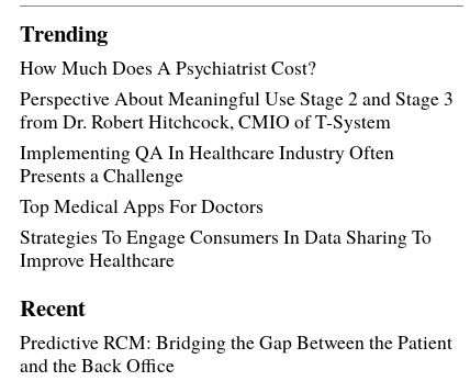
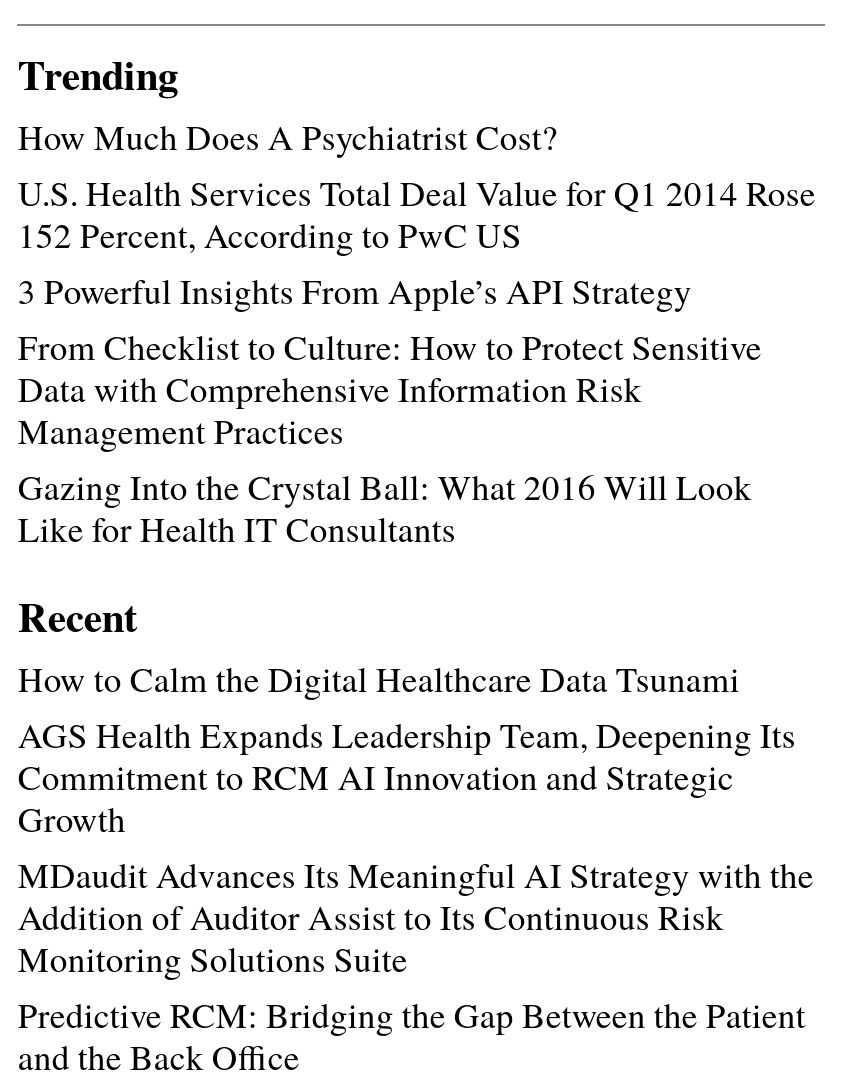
[20,85,454,273] Perspective About Meaningful Use Stage 2 and Stage 3 | from Dr. Robert Hitchcock, CMIO of T-System | Implementing QA In Healthcare Industry Often | Presents a Challenge | Top Medical Apps For Doctors | Strategies To Engage Consumers In Data Sharing To | Improve Healthcare -> [18,168,816,553] U.S. Health Services Total Deal Value for Q1 2014 Rose | 152 Percent, According to PwC US | 3 Powerful Insights From Apple’s API Strategy | From Checklist to Culture: How to Protect Sensitive | Data with Comprehensive Information Risk | Management Practices | Gazing Into the Crystal Ball: What 2016 Will Look | Like for Health IT Consultants
none -> [18,654,814,982] How to Calm the Digital Healthcare Data Tsunami | AGS Health Expands Leadership Team, Deepening Its | Commitment to RCM AI Innovation and Strategic | Growth | MDaudit Advances Its Meaningful AI Strategy with the | Addition of Auditor Assist to Its Continuous Risk | Monitoring Solutions Suite

